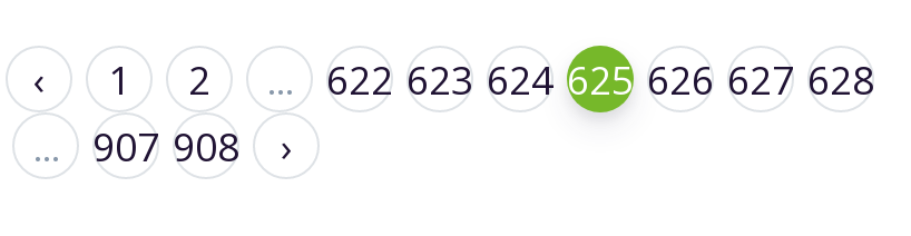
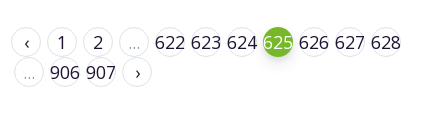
[92,118,239,171] 907 908 -> [50,59,116,83] 906 907

